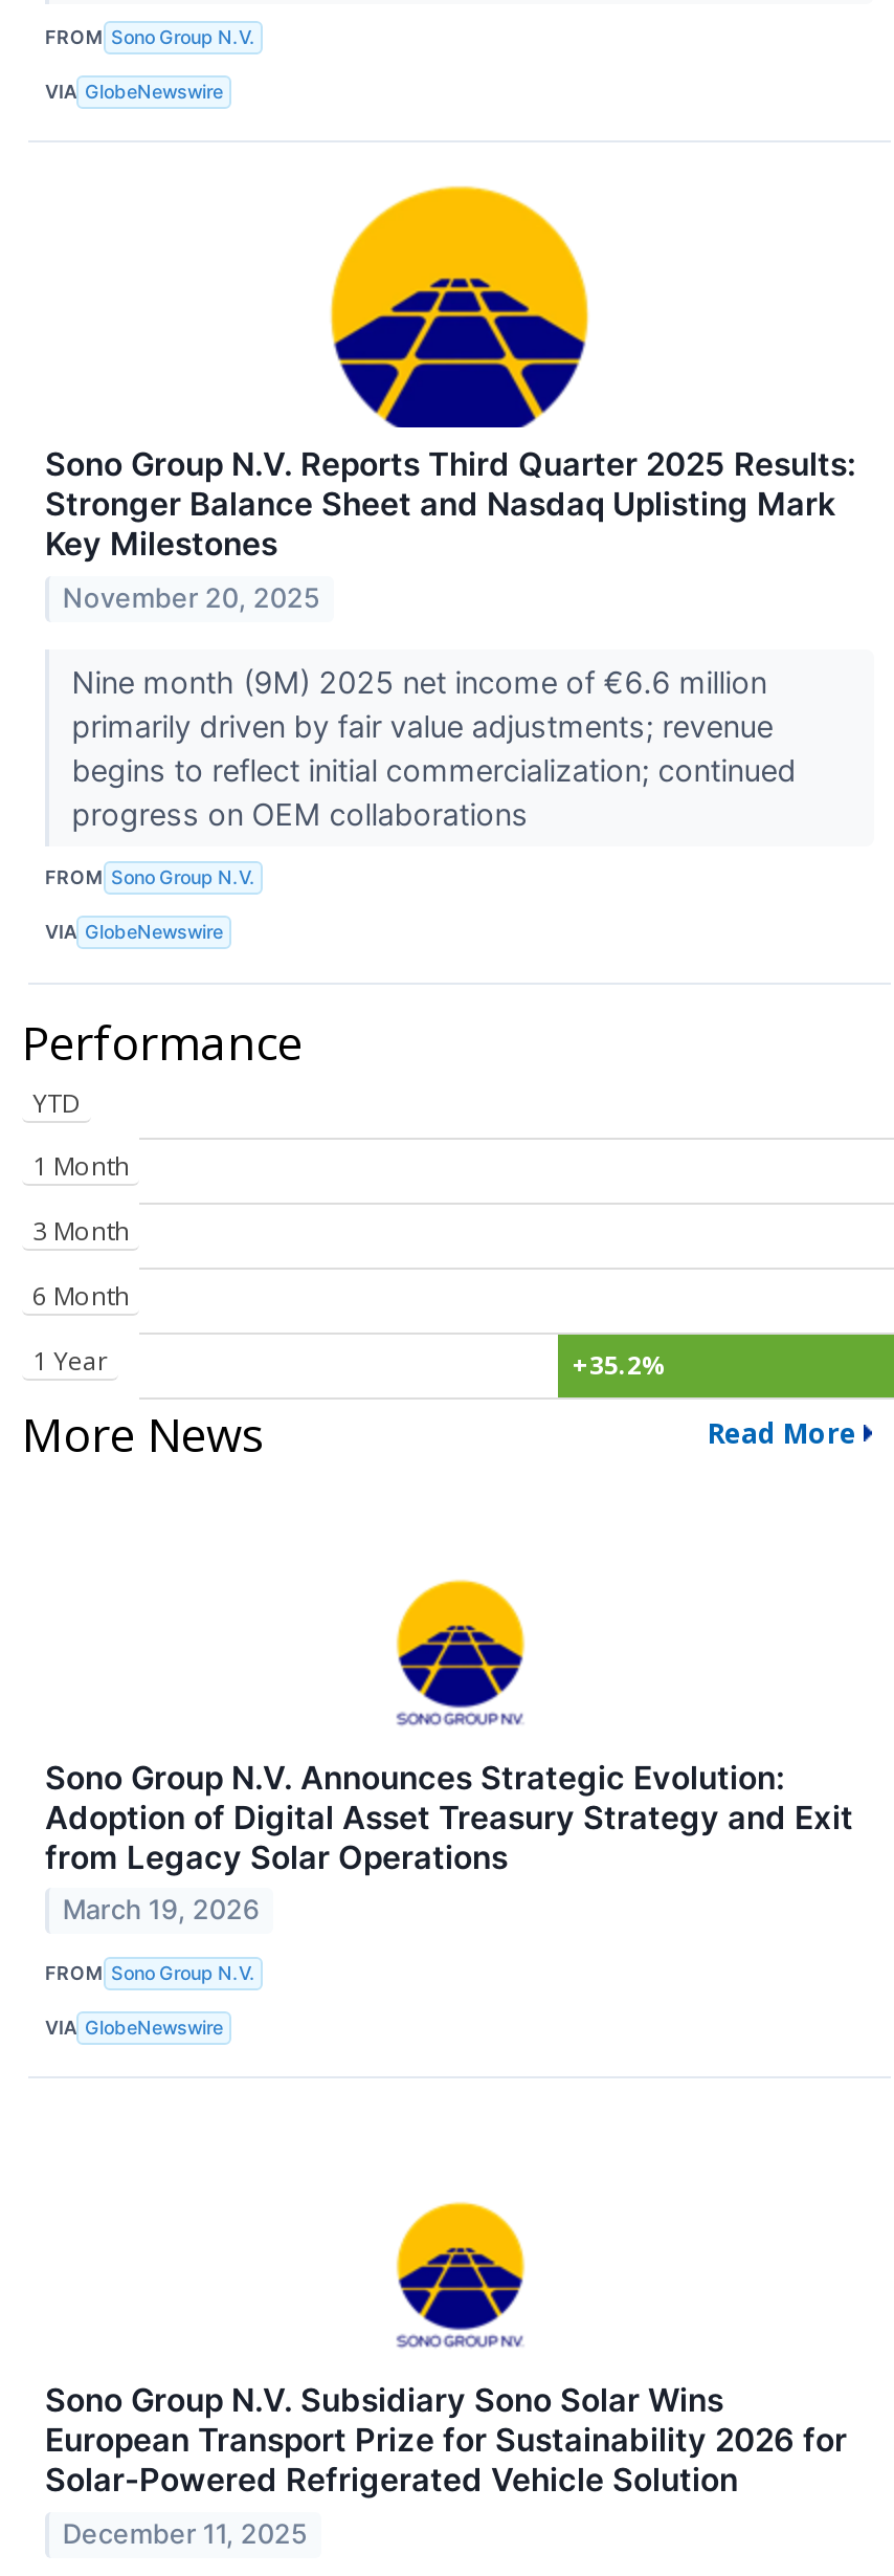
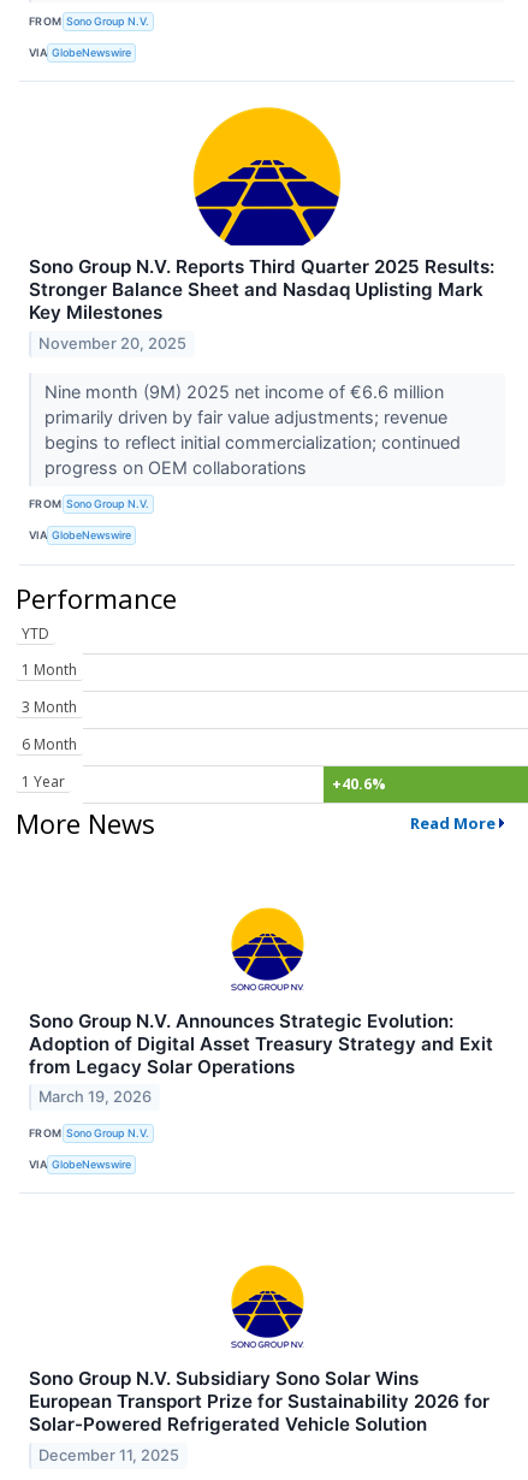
[573,1347,667,1382] +35.2% -> [332,773,386,794] +40.6%

